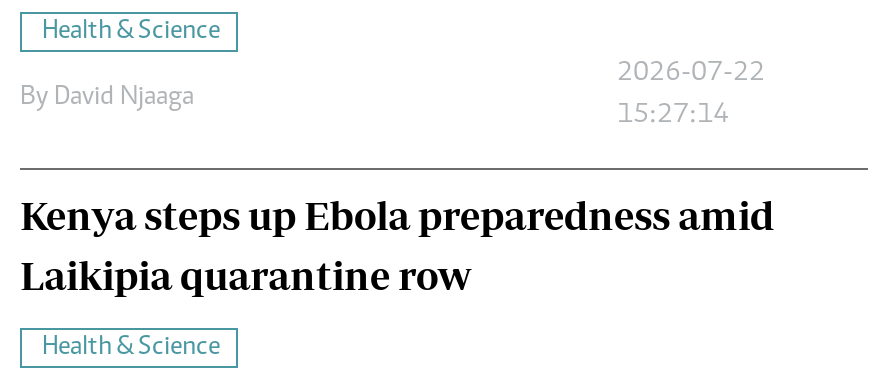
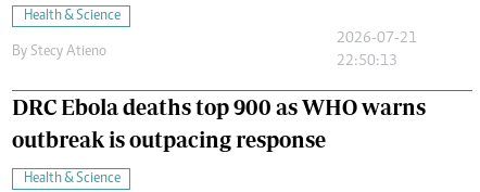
[617,61,765,89] 2026-07-22 -> [336,32,417,47] 2026-07-21
[20,85,194,113] By David Njaaga -> [12,45,106,60] By Stecy Atieno
[617,103,729,131] 15:27:14 -> [336,55,397,70] 22:50:13
[20,193,774,299] Kenya steps up Ebola preparedness amid | Laikipia quarantine row -> [12,95,426,152] DRC Ebola deaths top 900 as WHO warns | outbreak is outpacing response

